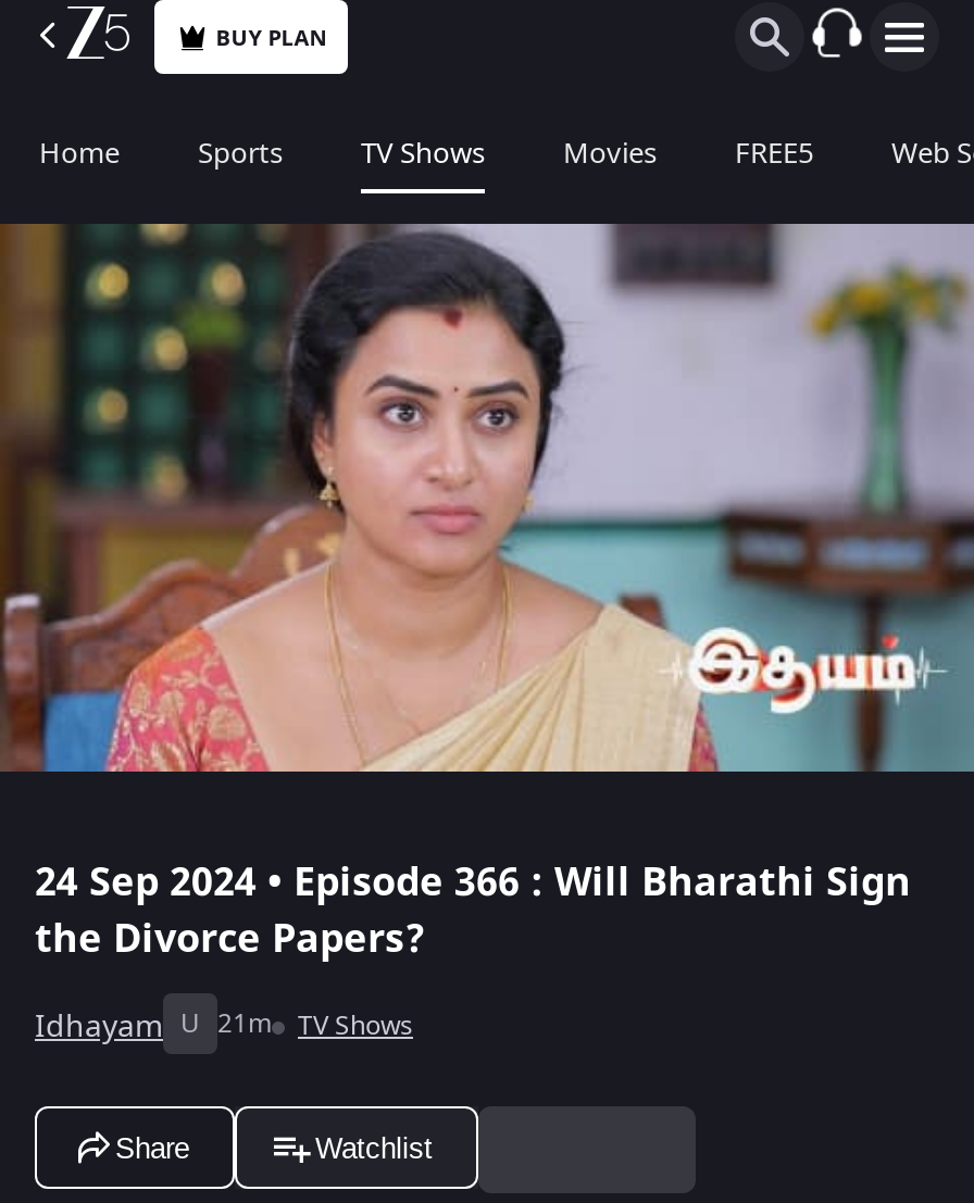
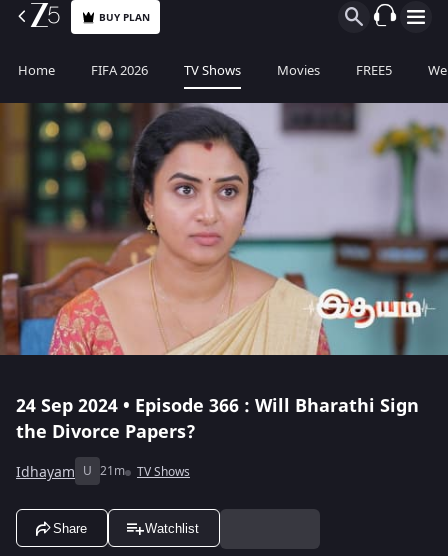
[198,133,283,174] Sports -> [91,61,148,80] FIFA 2026

